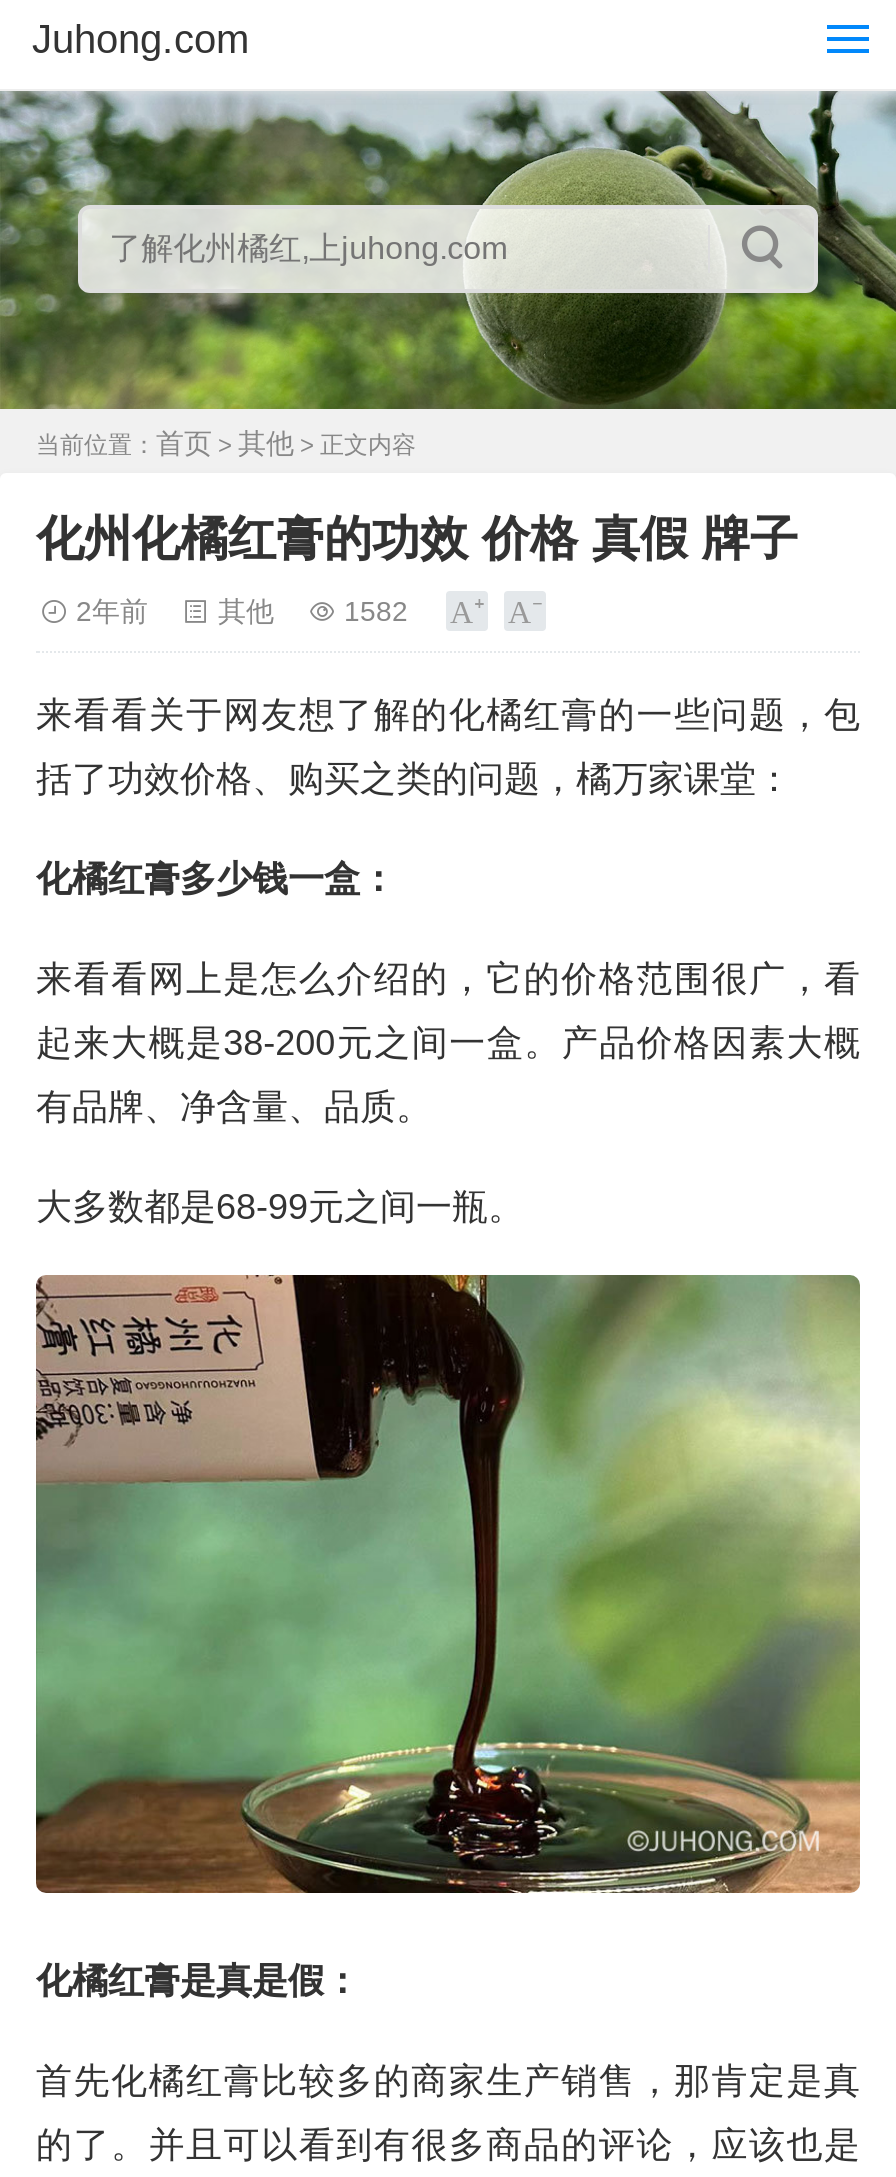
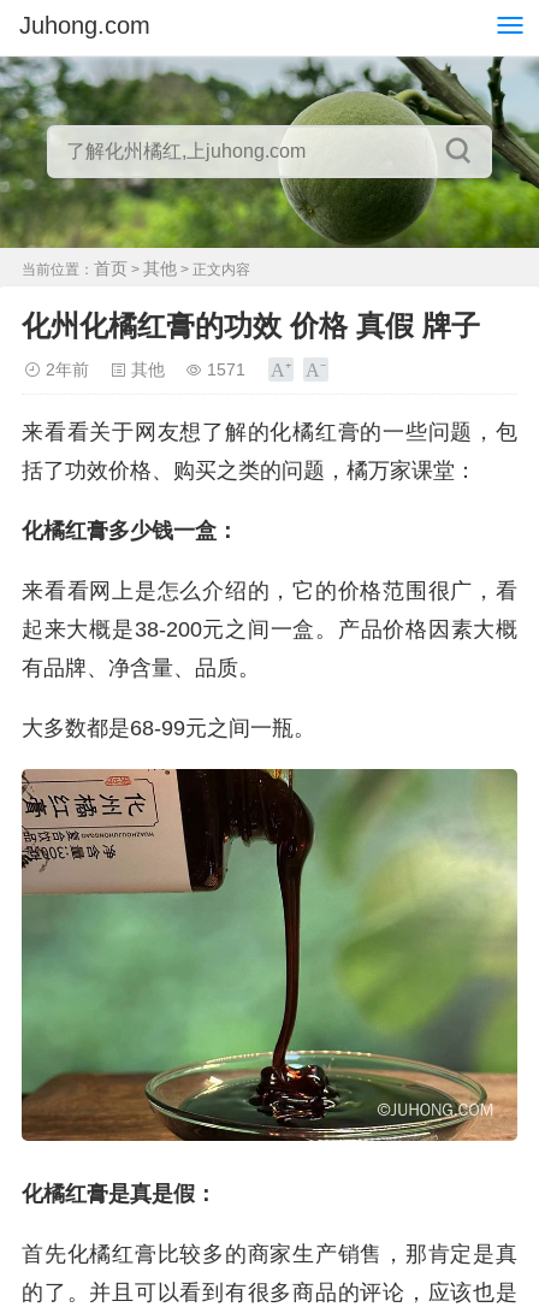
[344,595,408,627] 1582 -> [207,360,245,379] 1571

